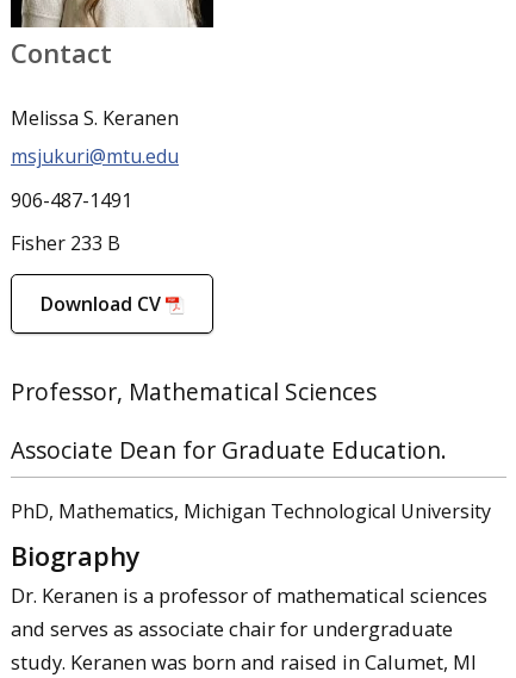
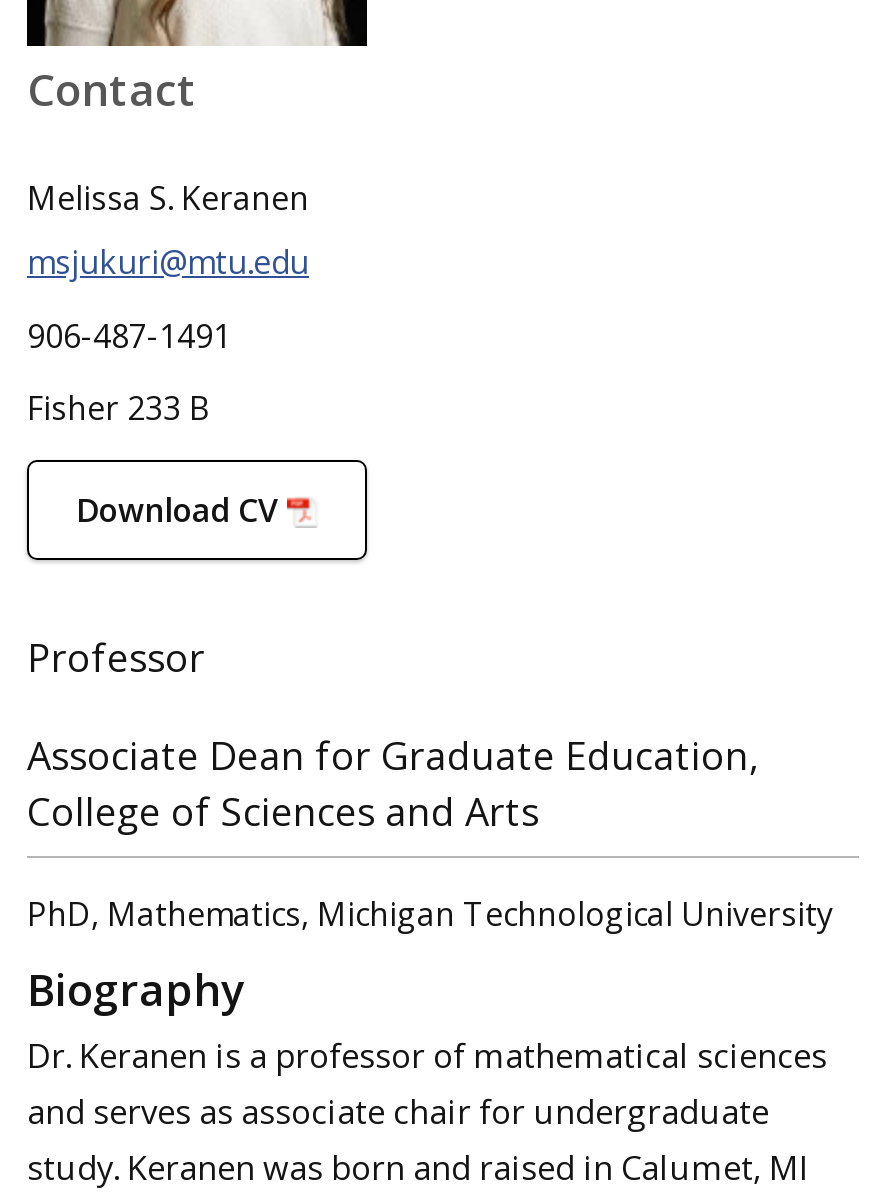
[11,375,377,407] Professor, Mathematical Sciences -> [27,630,205,684] Professor
[11,433,447,466] Associate Dean for Graduate Education. -> [27,727,759,837] Associate Dean for Graduate Education, | College of Sciences and Arts

